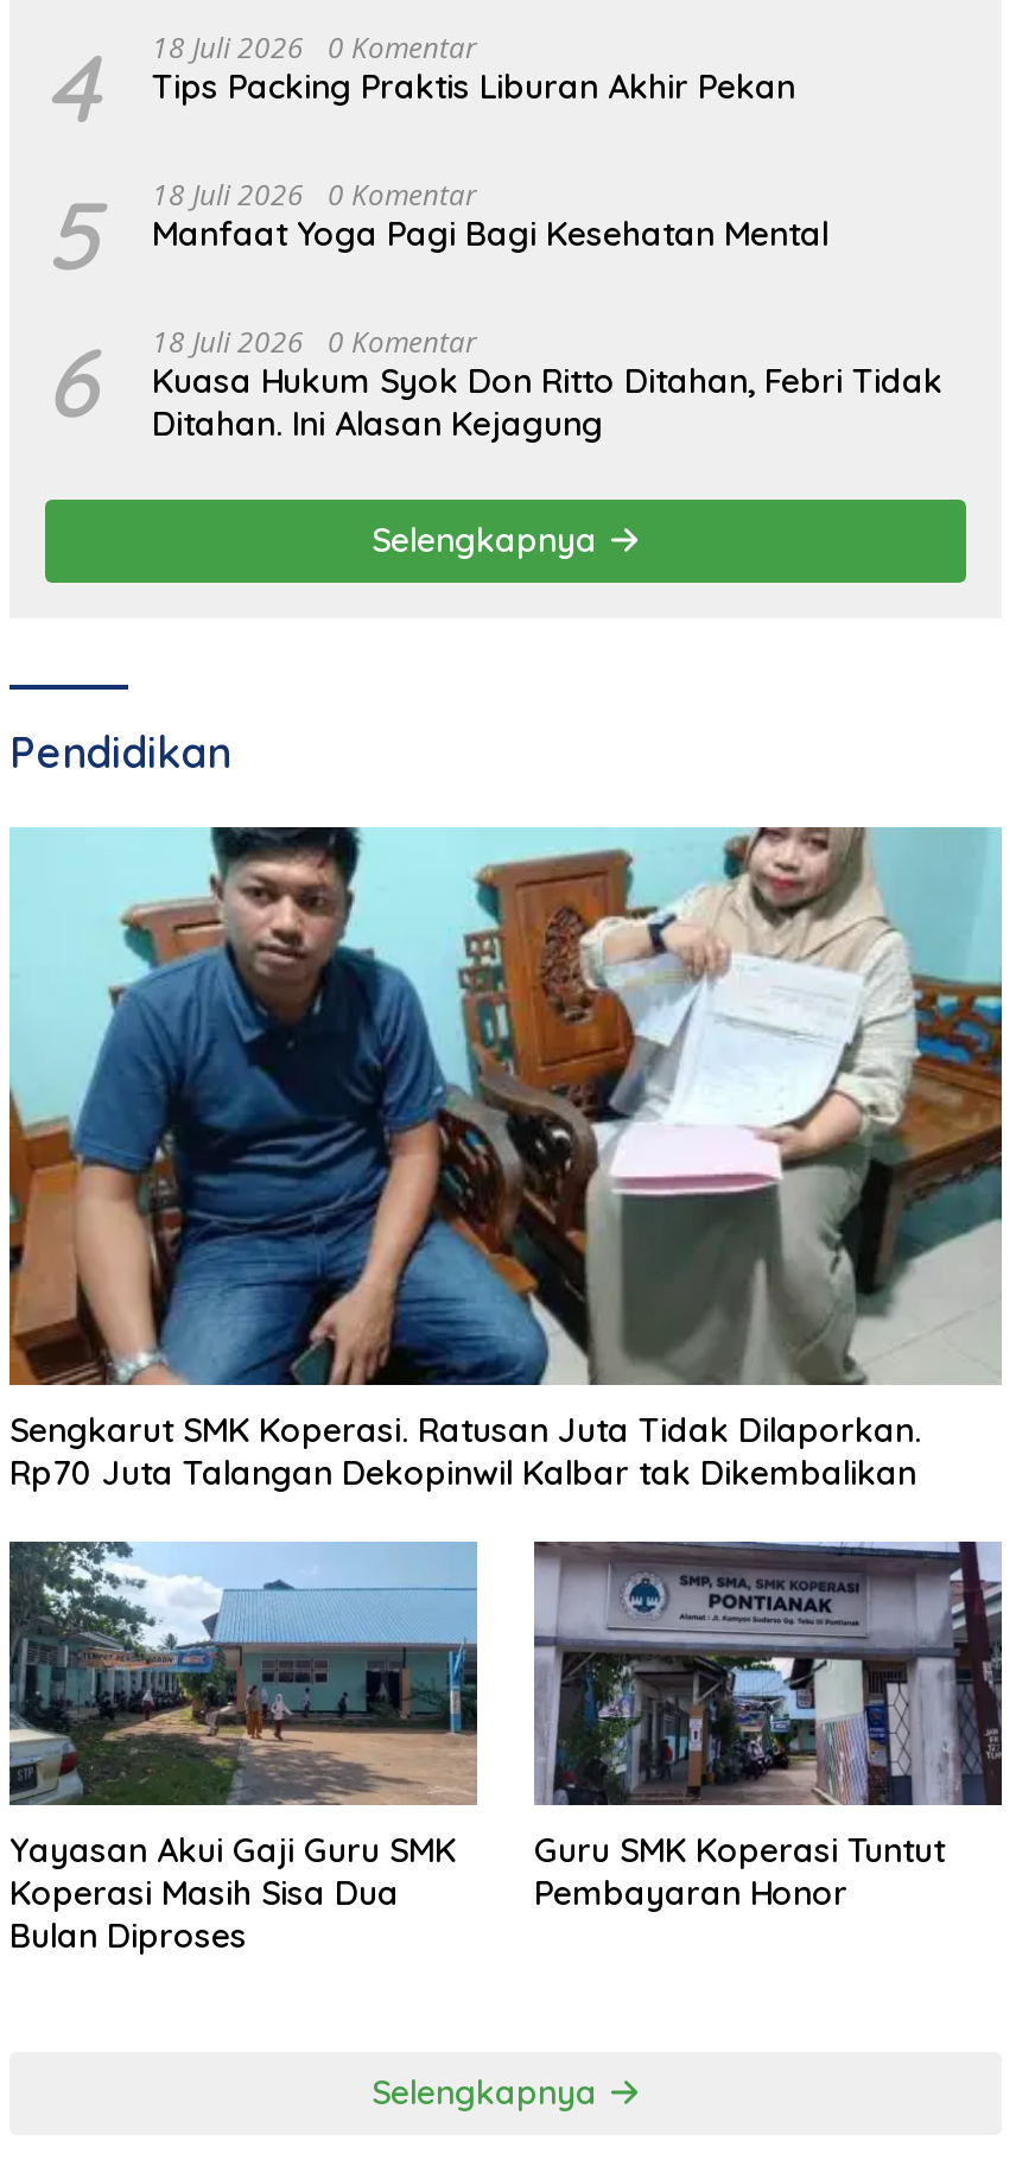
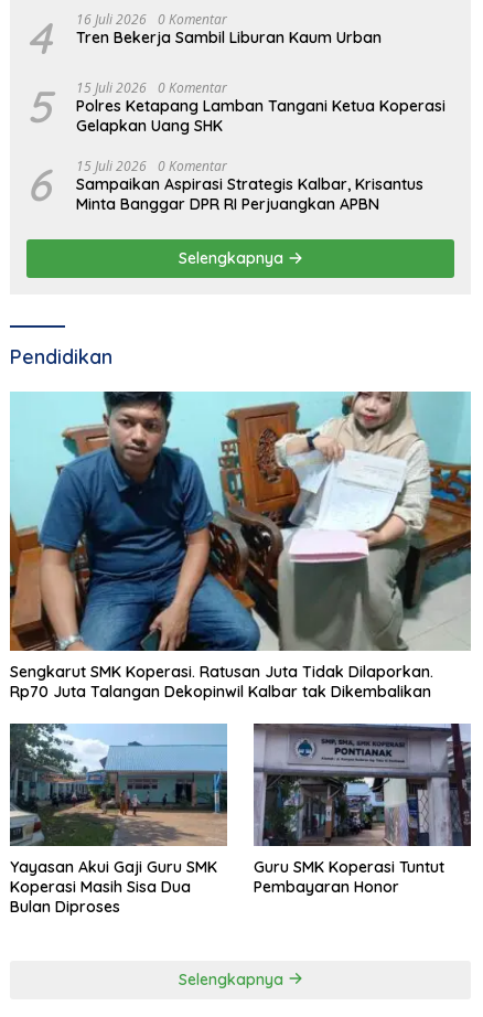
[152,28,477,68] 18 Juli 2026 0 Komentar -> [76,10,227,29] 16 Juli 2026 0 Komentar
[152,66,795,108] Tips Packing Praktis Liburan Akhir Pekan -> [76,28,382,48] Tren Bekerja Sambil Liburan Kaum Urban
[152,175,828,256] 18 Juli 2026 0 Komentar | Manfaat Yoga Pagi Bagi Kesehatan Mental -> [76,79,446,136] 15 Juli 2026 0 Komentar | Polres Ketapang Lamban Tangani Ketua Koperasi | Gelapkan Uang SHK
[152,322,942,446] 18 Juli 2026 0 Komentar | Kuasa Hukum Syok Don Ritto Ditahan, Febri Tidak | Ditahan. Ini Alasan Kejagung -> [76,157,423,214] 15 Juli 2026 0 Komentar | Sampaikan Aspirasi Strategis Kalbar, Krisantus | Minta Banggar DPR RI Perjuangkan APBN

